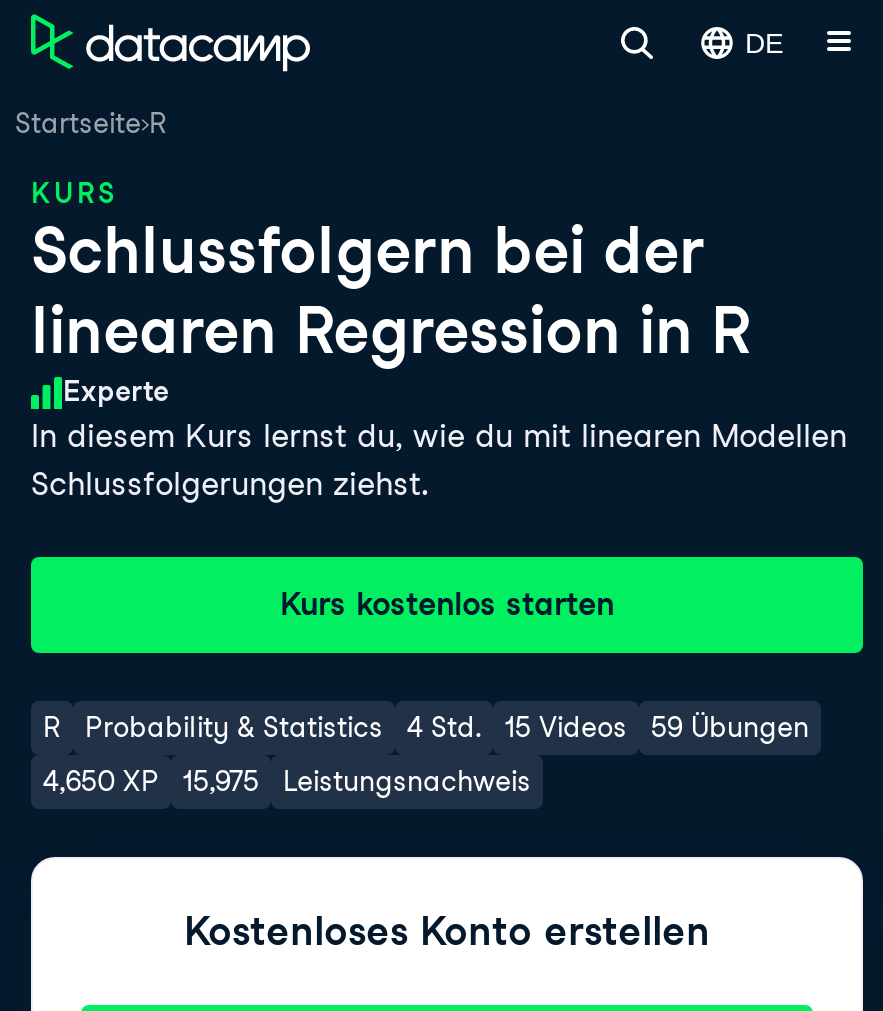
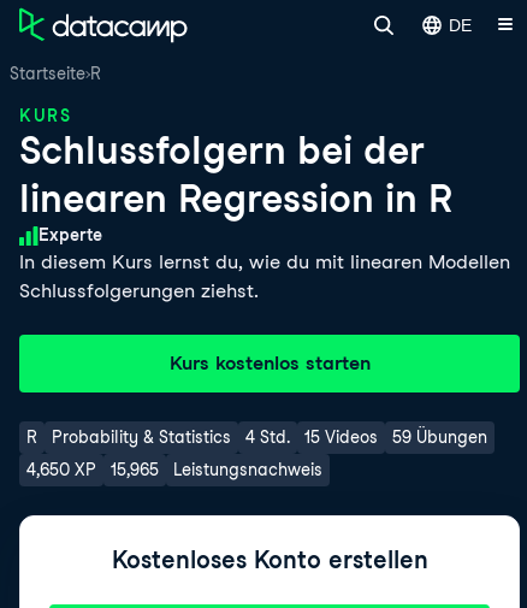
[43,765,531,797] 4,650 XP 15,975 Leistungsnachweis -> [26,460,322,479] 4,650 XP 15,965 Leistungsnachweis

